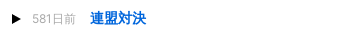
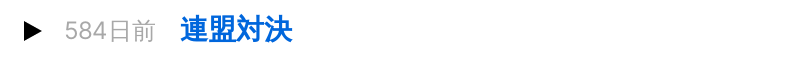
[32,9,146,26] 581日前 連盟対決 -> [64,10,292,44] 584日前 連盟対決

